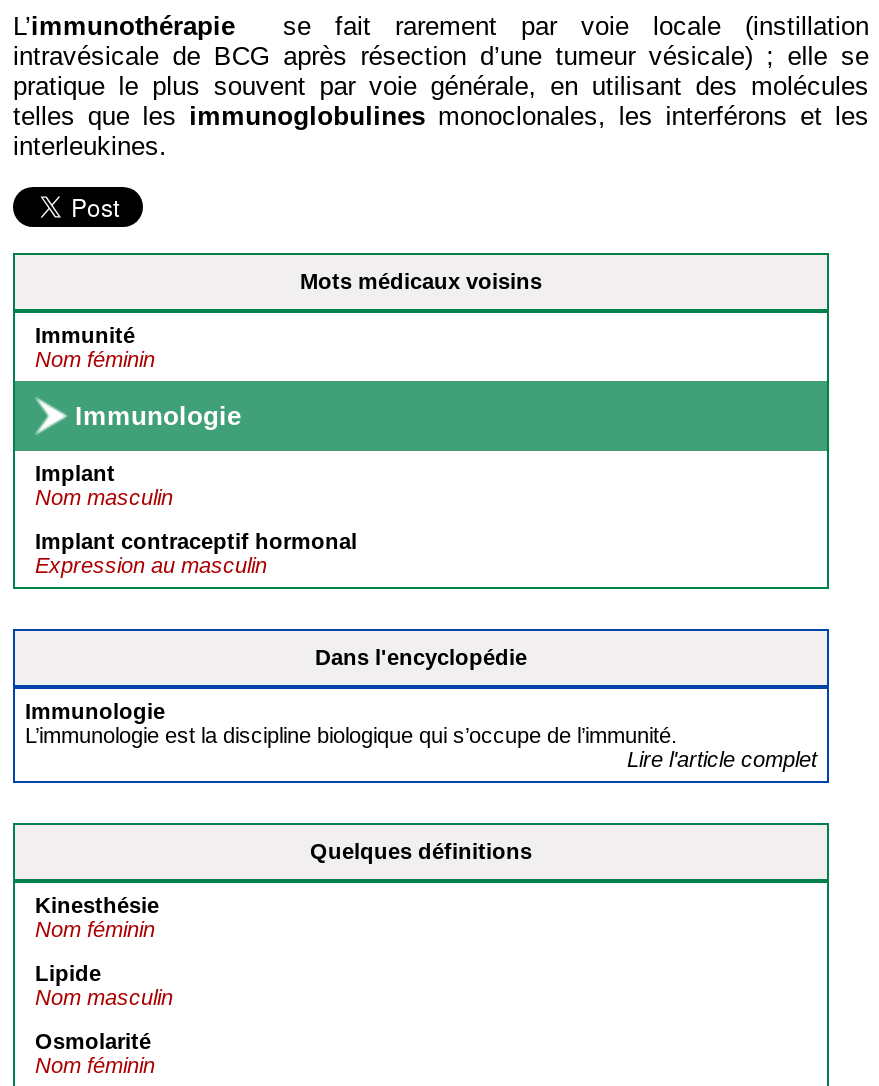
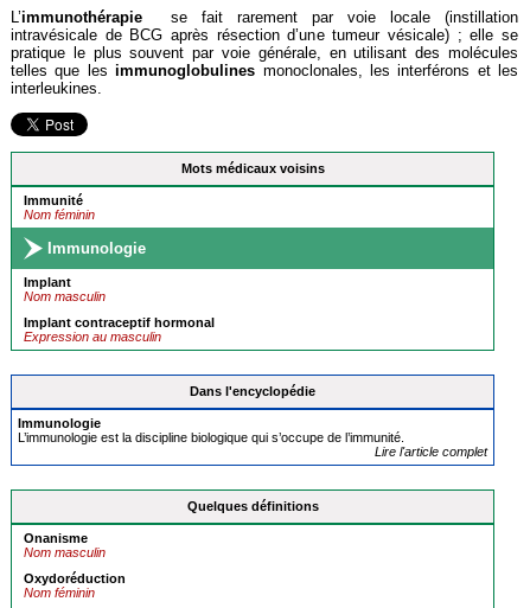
[35,893,159,985] Kinesthésie | Nom féminin | Lipide -> [24,531,88,545] Onanisme
[35,1029,151,1053] Osmolarité -> [24,571,126,585] Oxydoréduction

